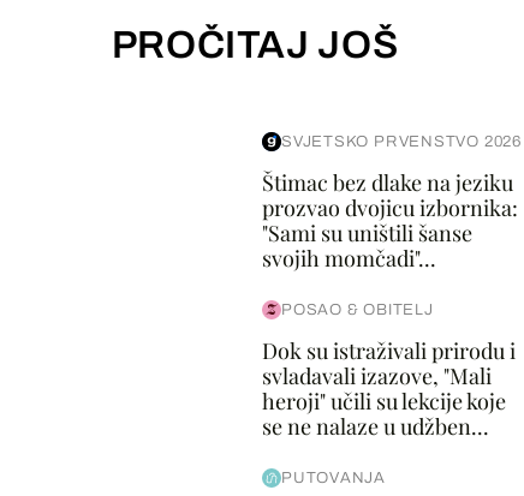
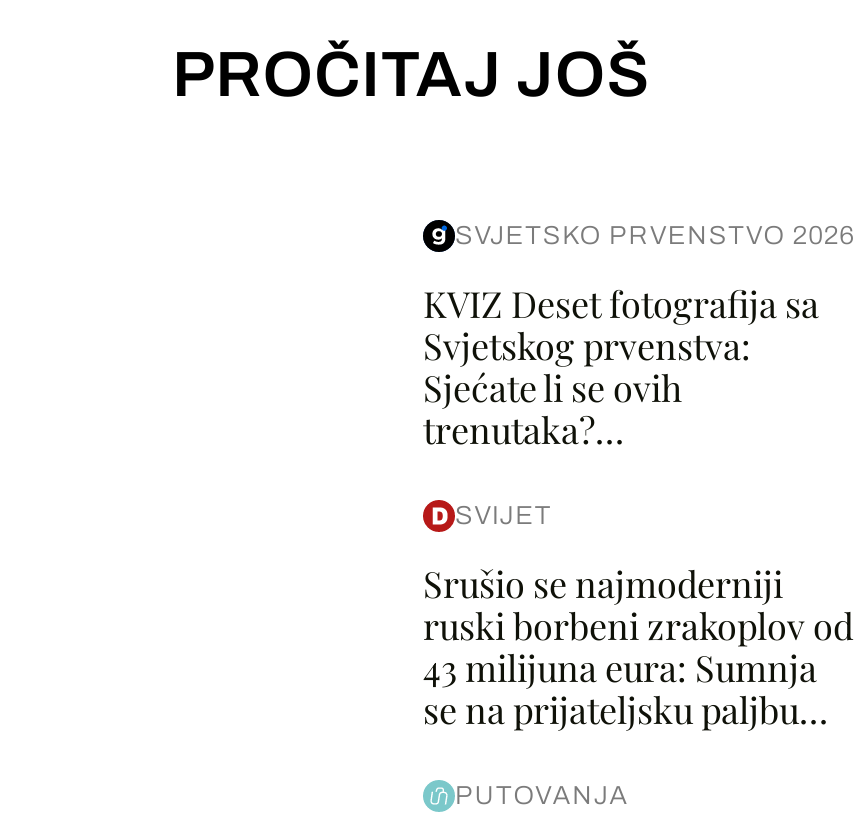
[262,168,518,273] Štimac bez dlake na jeziku | prozvao dvojicu izbornika: | "Sami su uništili šanse | svojih momčadi"... -> [423,280,819,454] KVIZ Deset fotografija sa | Svjetskog prvenstva: | Sjećate li se ovih | trenutaka?...
[281,301,434,318] POSAO & OBITELJ -> [455,502,552,530] SVIJET
[262,336,516,441] Dok su istraživali prirodu i | svladavali izazove, "Mali | heroji" učili su lekcije koje | se ne nalaze u udžben... -> [423,560,853,734] Srušio se najmoderniji | ruski borbeni zrakoplov od | 43 milijuna eura: Sumnja | se na prijateljsku paljbu...

